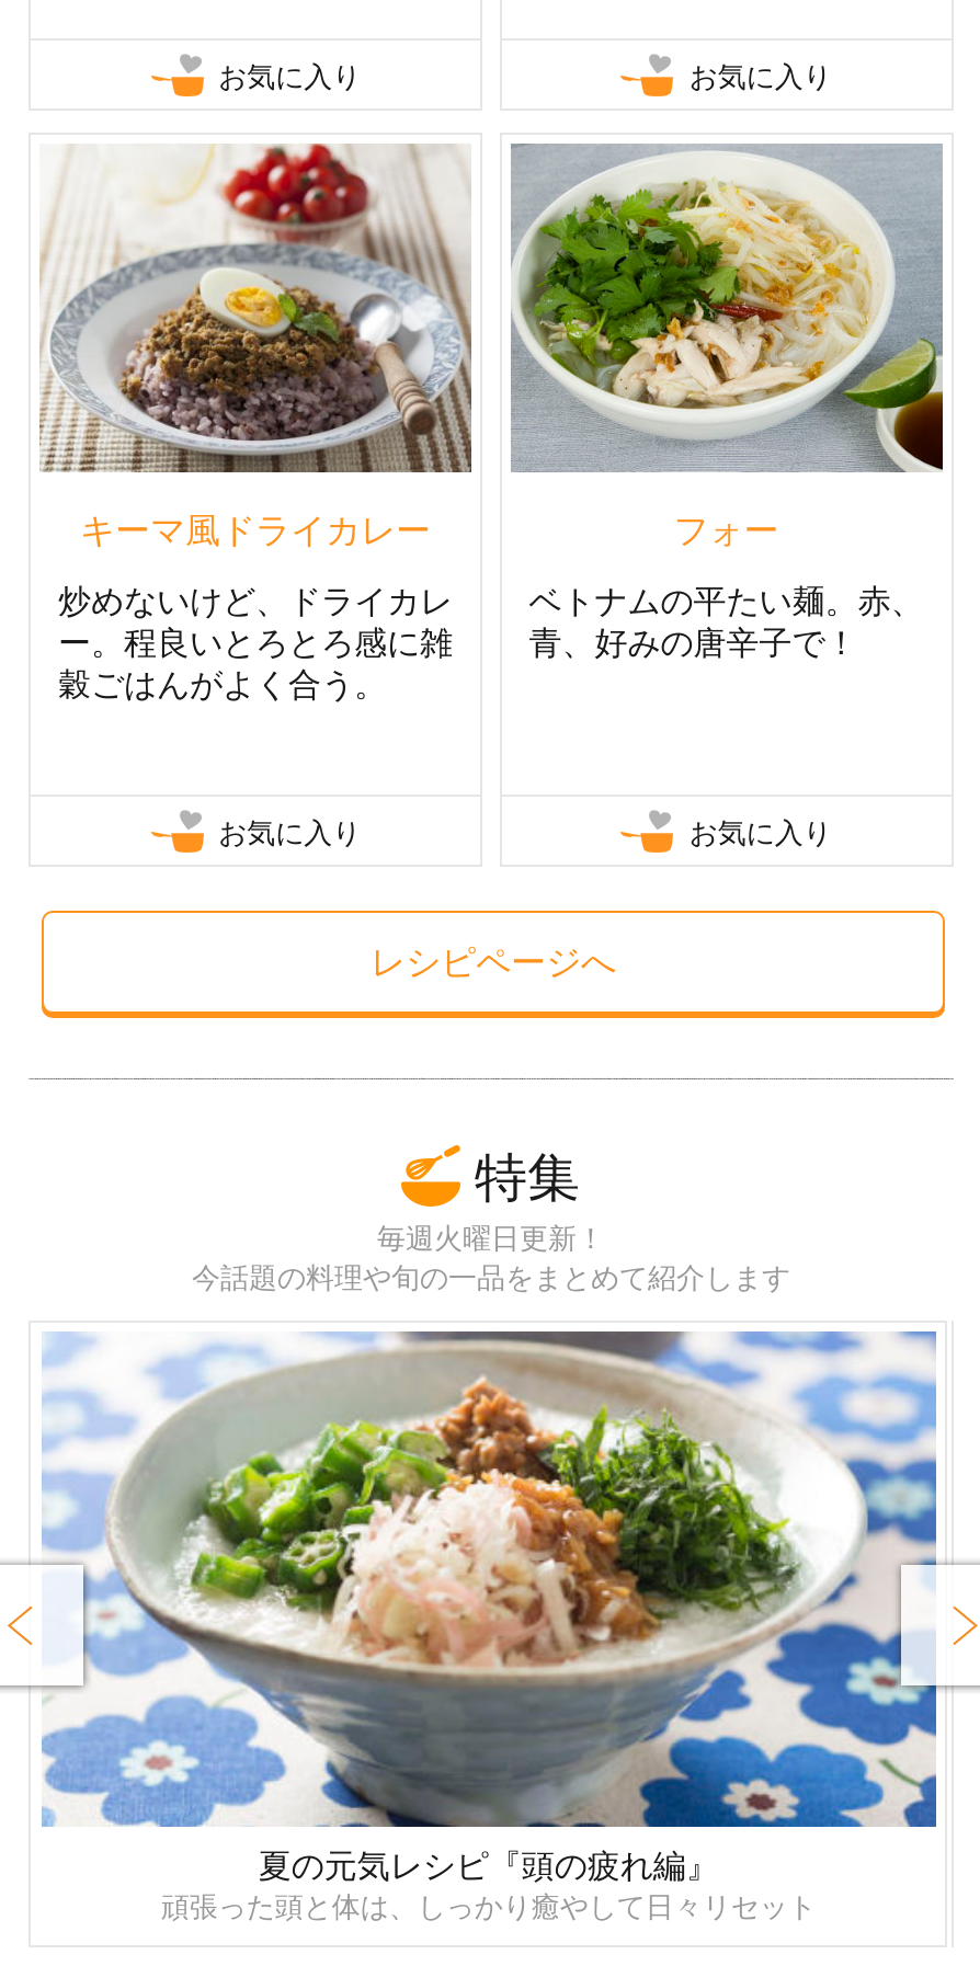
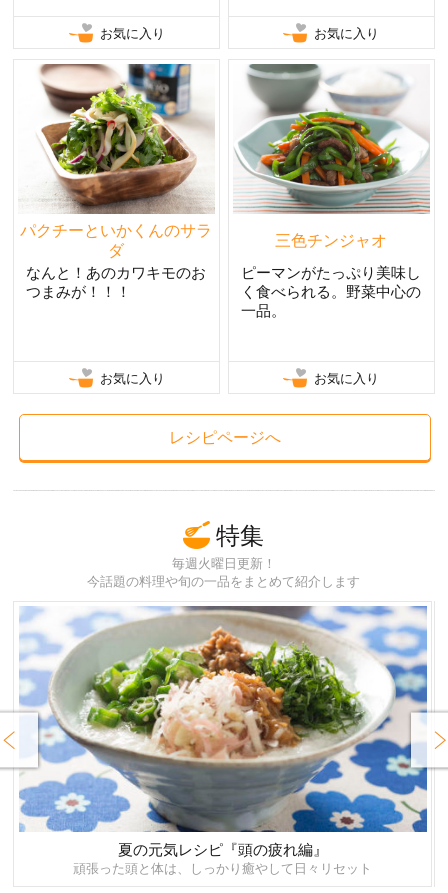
[39,144,474,702] [image] | キーマ風ドライカレー | 炒めないけど、ドライカレ | ー。程良いとろとろ感に雑 | 穀ごはんがよく合う。 -> [19,63,215,300] [image] | パクチーといかくんのサラ | ダ | なんと！あのカワキモのお | つまみが！！！
[511,141,945,549] [image] | フォー -> [234,64,430,249] [image] | 三色チンジャオ
[529,581,923,660] ベトナムの平たい麺。赤、 | 青、好みの唐辛子で！ -> [241,264,421,319] ピーマンがたっぷり美味し | く食べられる。野菜中心の | 一品。

